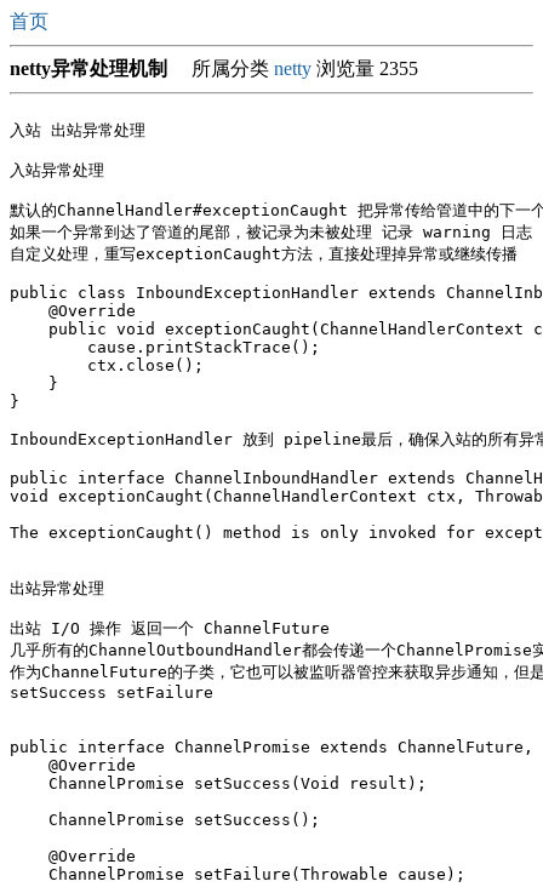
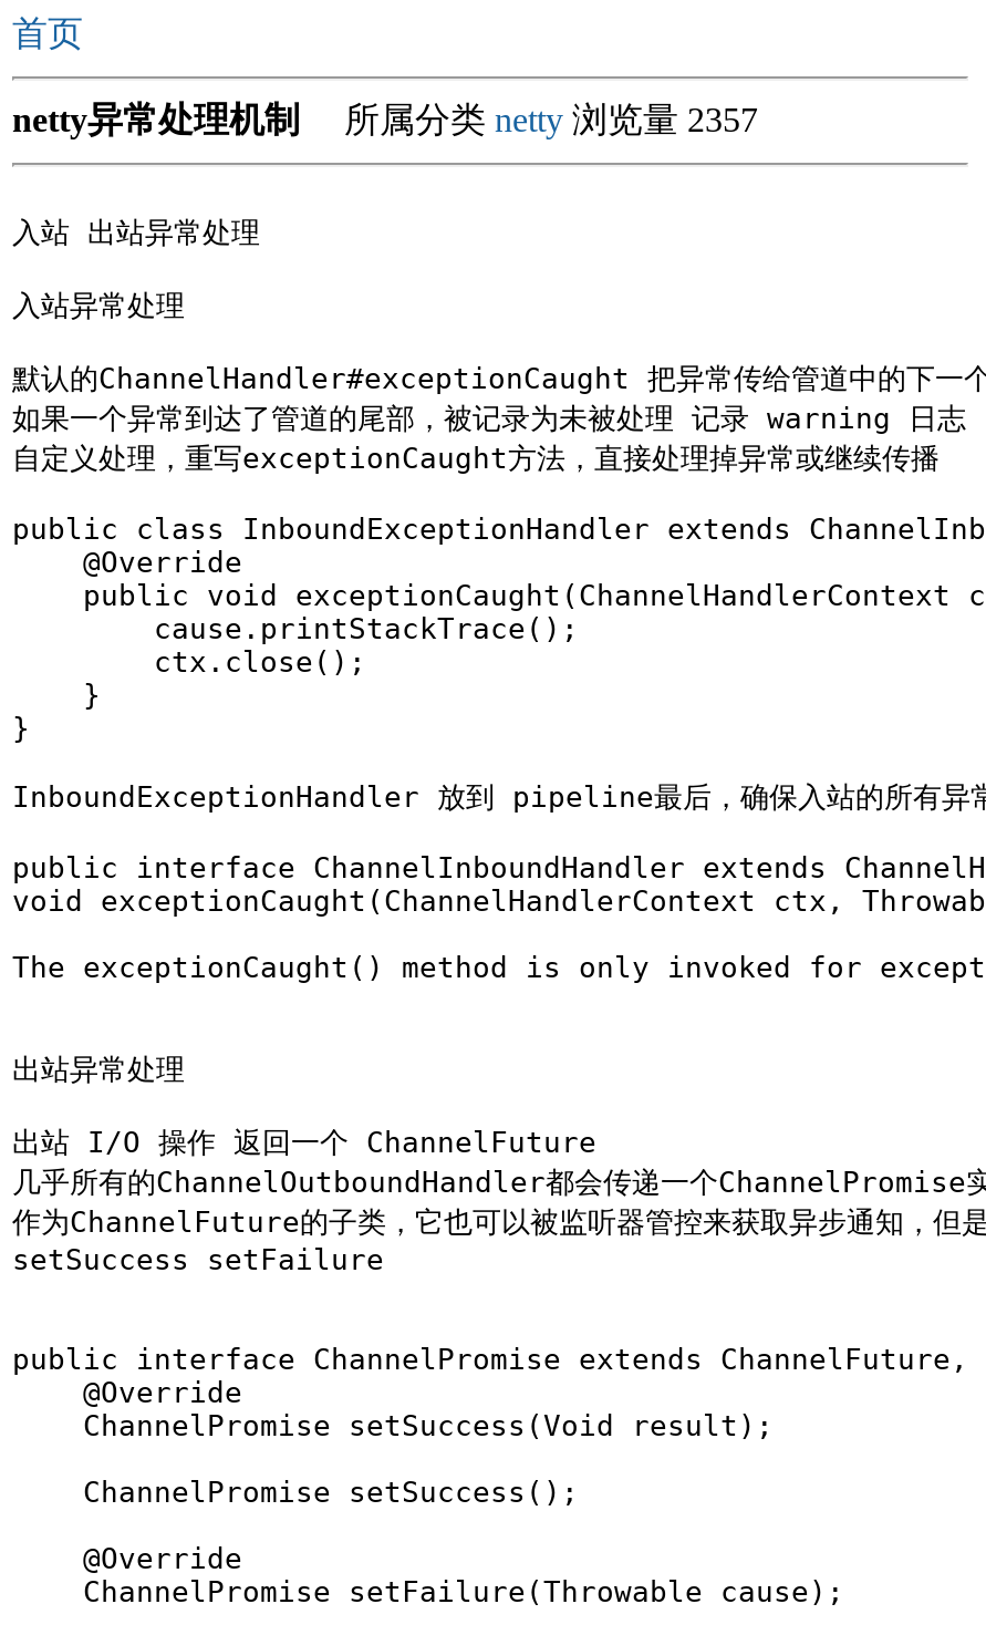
[10,58,418,79] netty异常处理机制所属分类netty浏览量 2355 -> [12,101,758,138] netty异常处理机制所属分类netty浏览量 2357

